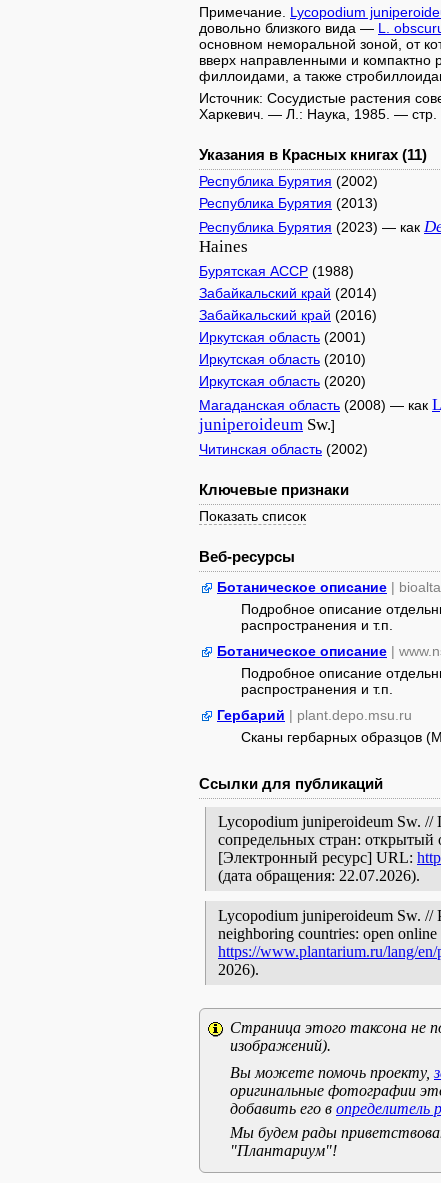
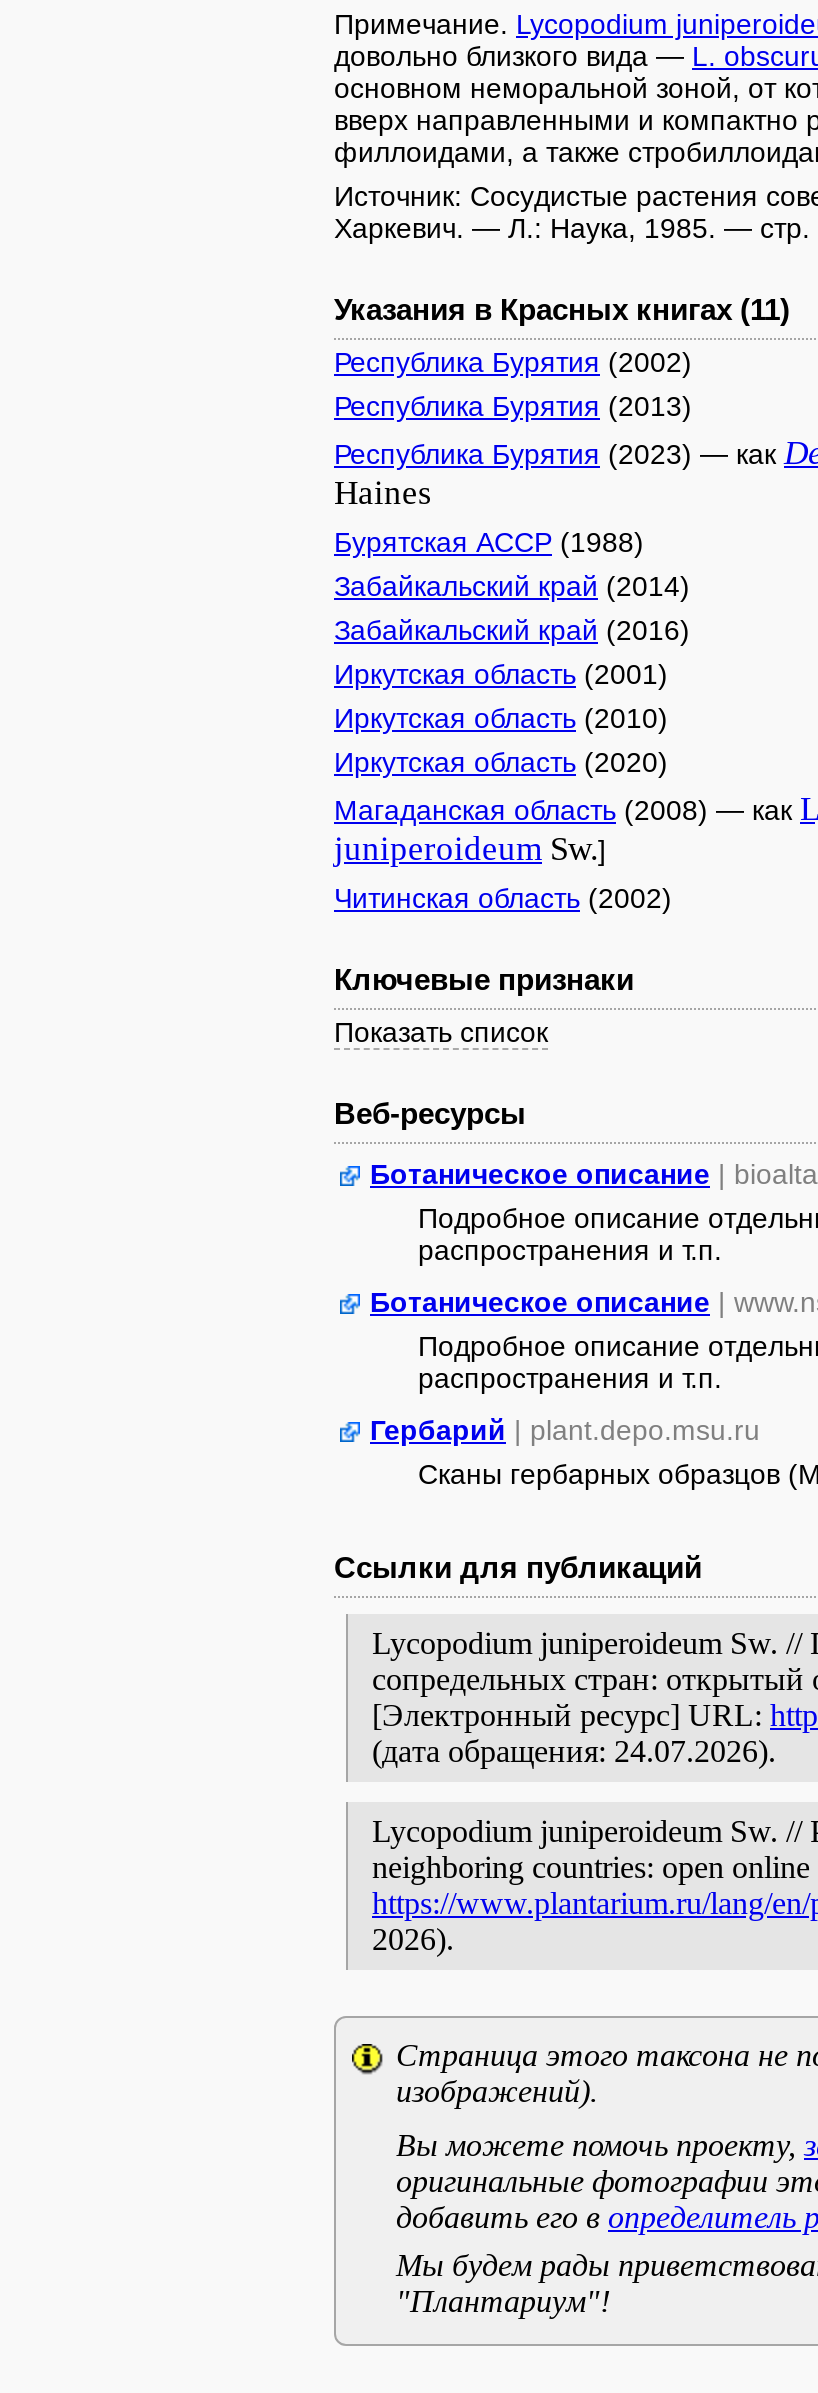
[218,867,420,884] (дата обращения: 22.07.2026). -> [372,1734,776,1768] (дата обращения: 24.07.2026).

